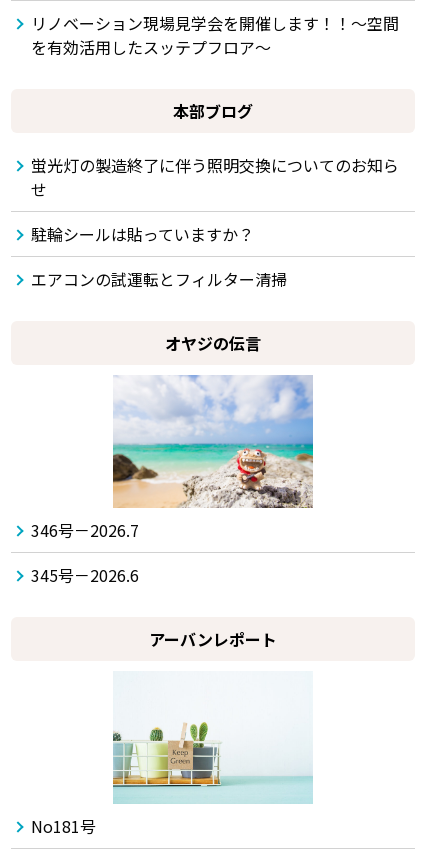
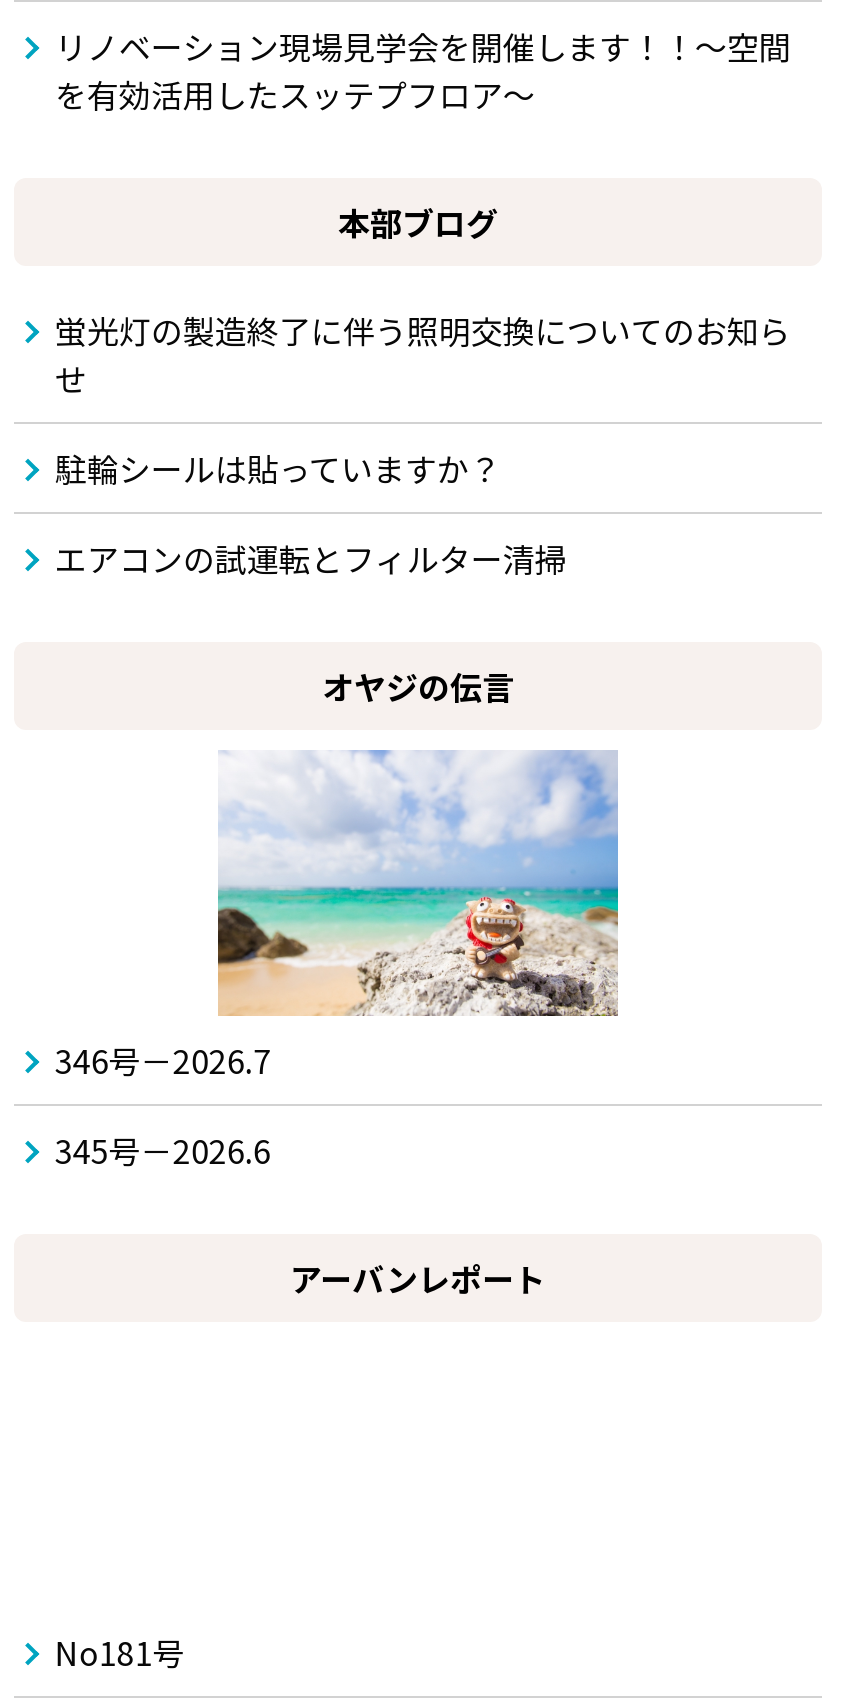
[112,721,314,805] [image] -> none

